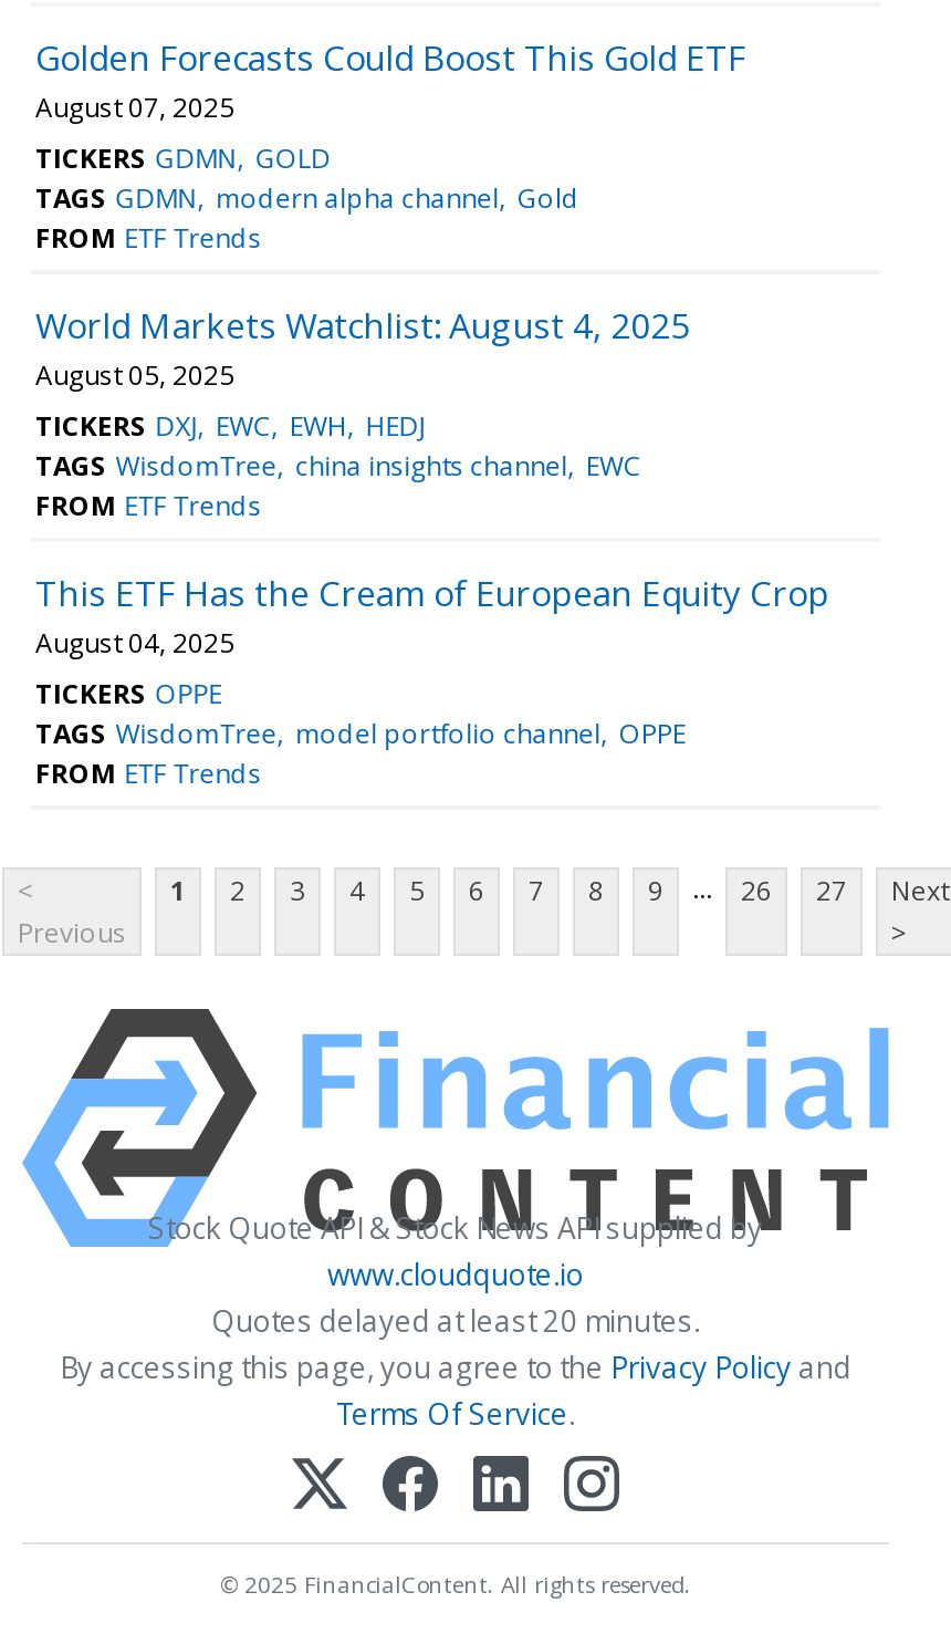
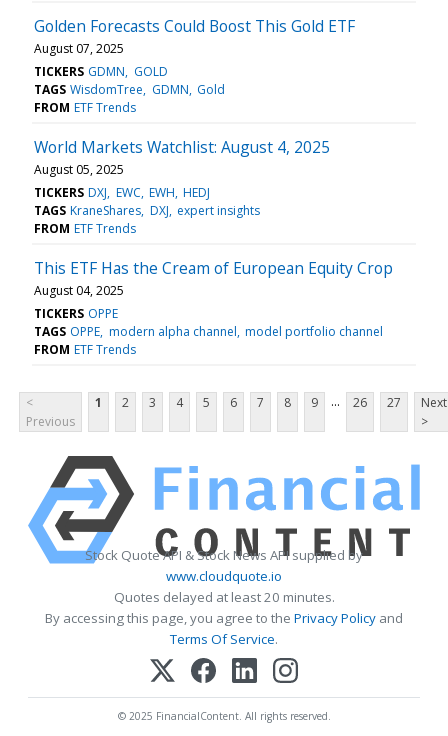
[35,179,579,216] TAGS GDMN modern alpha channel Gold -> [34,81,225,98] TAGS WisdomTree GDMN Gold
[35,447,641,484] TAGS WisdomTree china insights channel EWC -> [34,202,260,219] TAGS KraneShares DXJ expert insights
[35,714,685,752] TAGS WisdomTree model portfolio channel OPPE -> [34,323,383,340] TAGS OPPE modern alpha channel model portfolio channel

